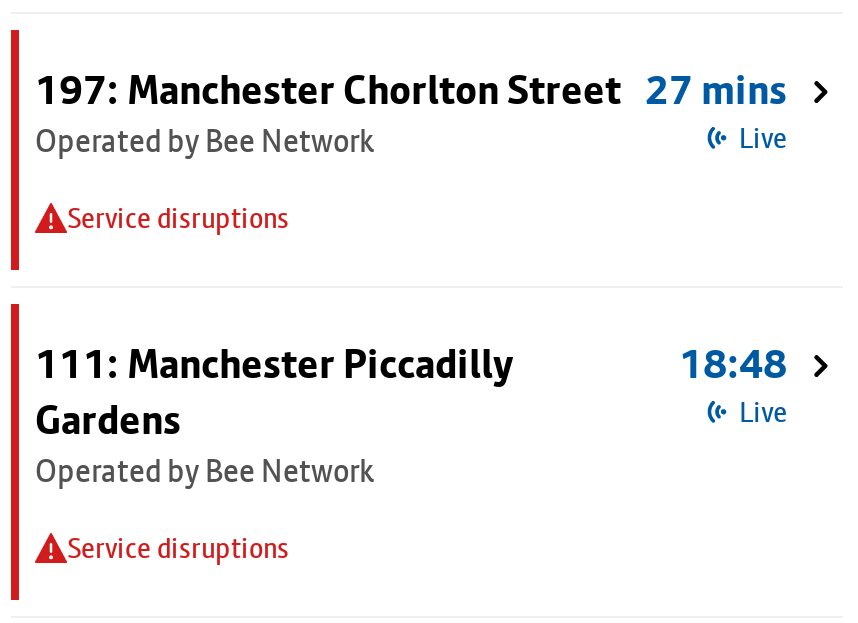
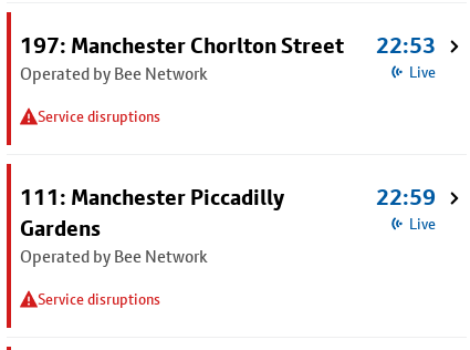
[35,66,787,114] 197: Manchester Chorlton Street 27 mins -> [20,32,436,59] 197: Manchester Chorlton Street 22:53
[679,340,787,388] 18:48 -> [376,184,436,210] 22:59

